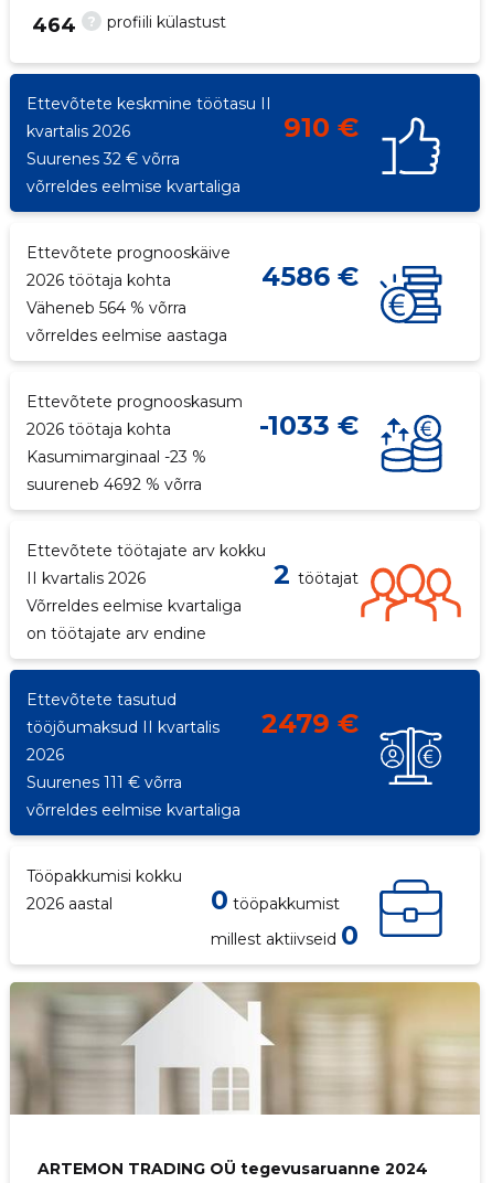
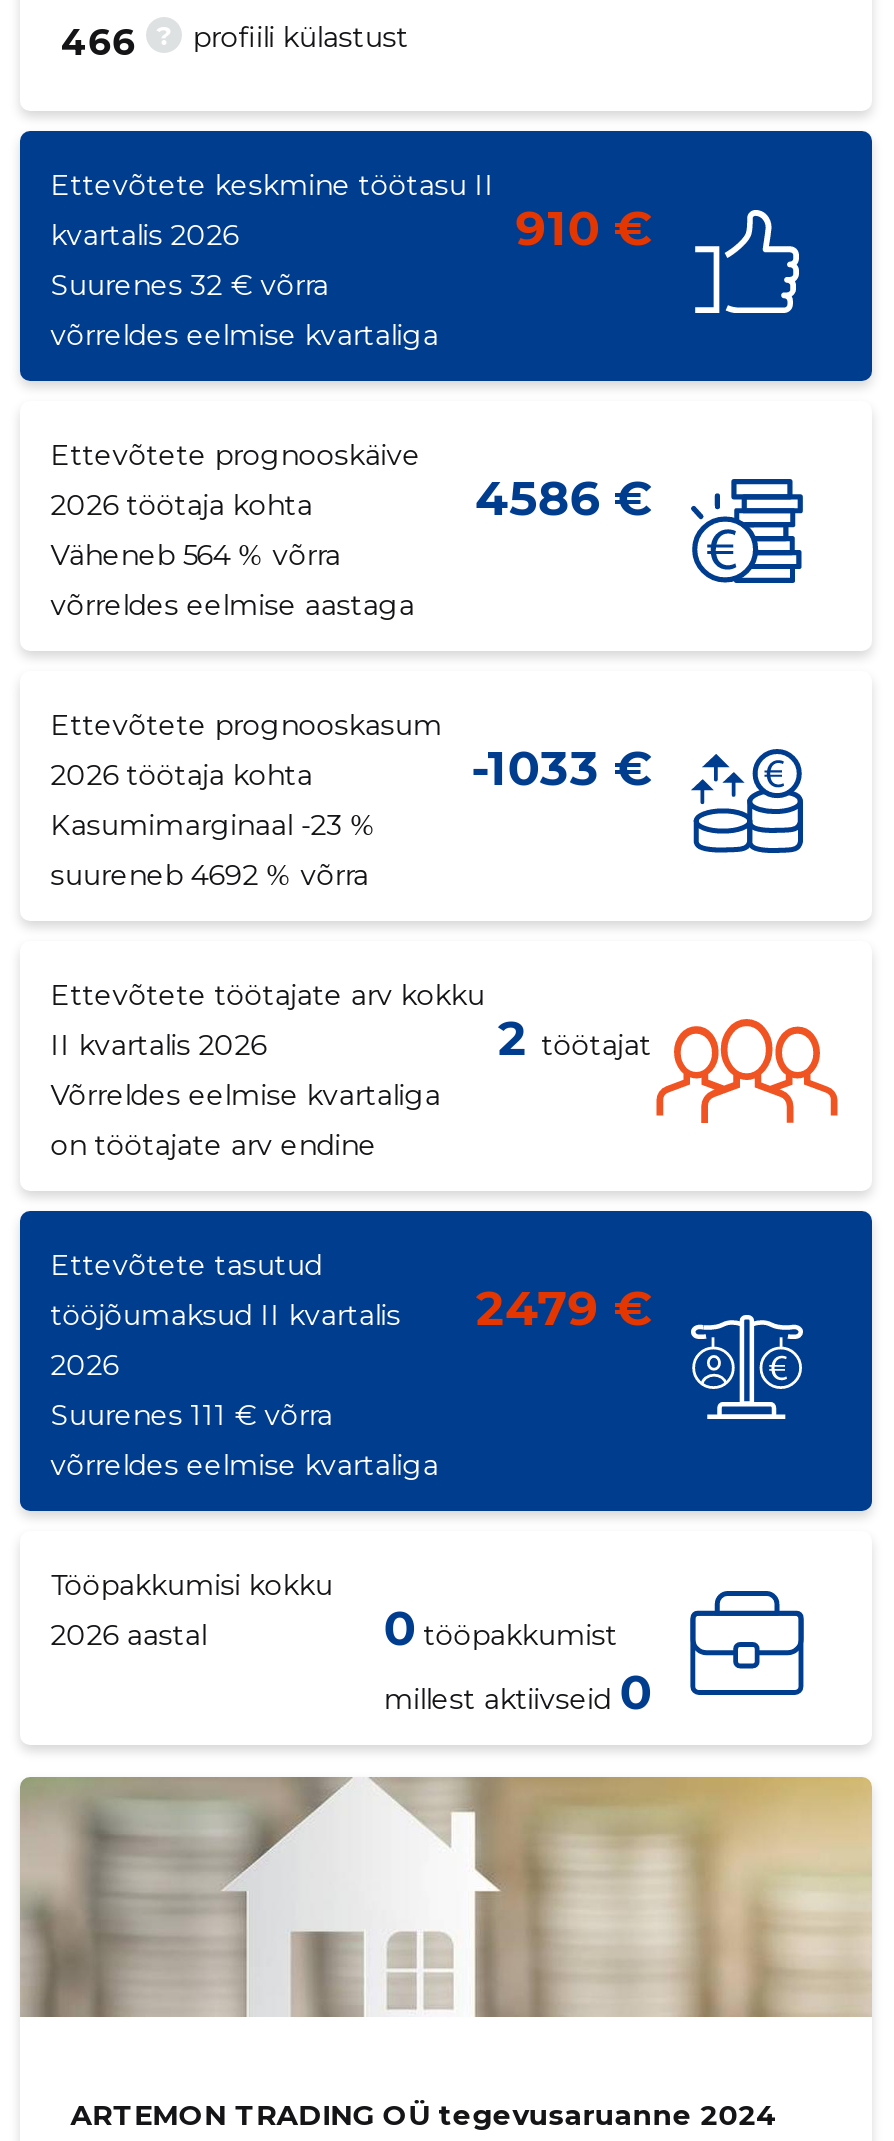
[32,14,76,38] 464 -> [60,22,136,66] 466

